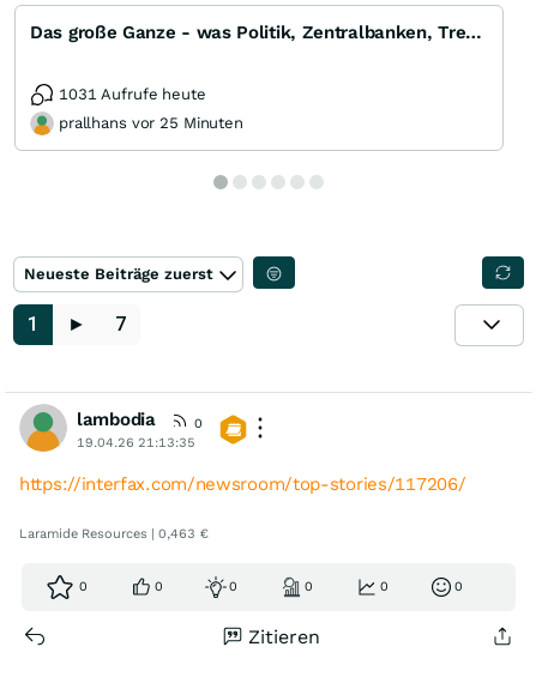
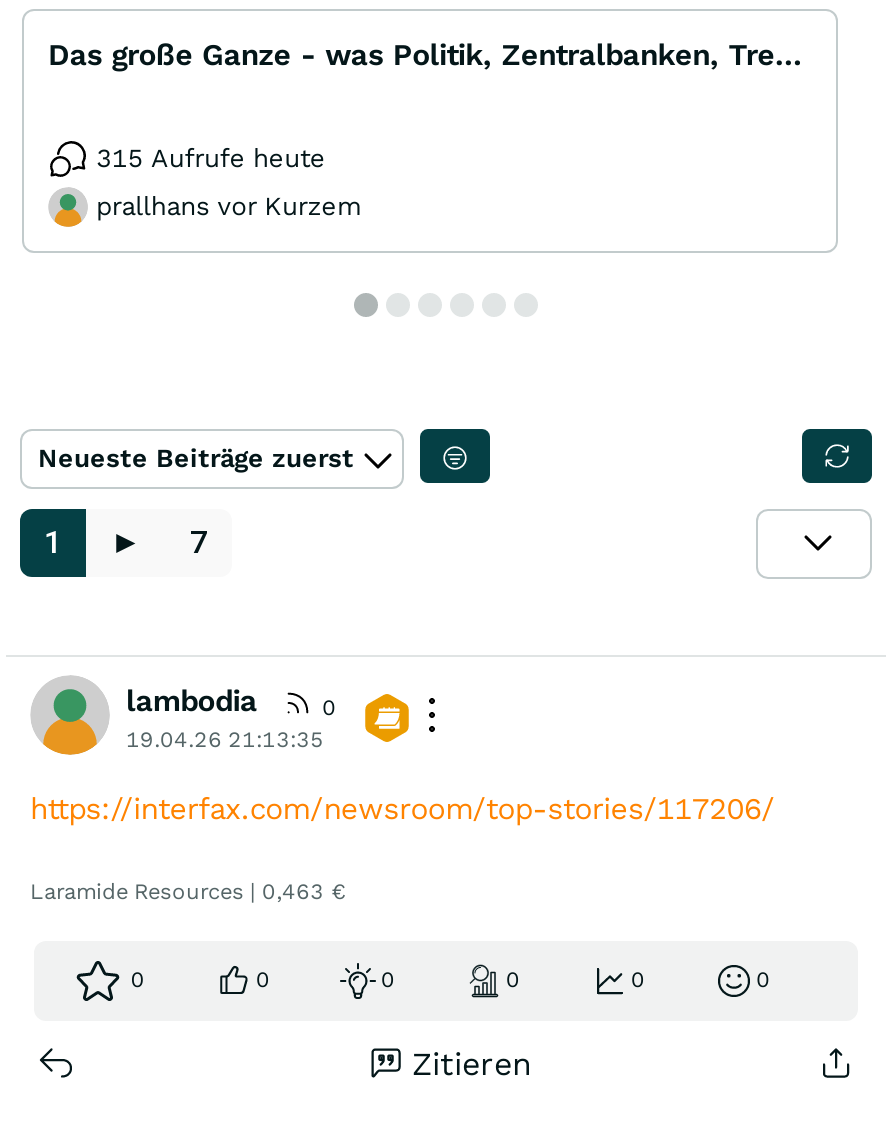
[59,85,206,103] 1031 Aufrufe heute -> [96,143,326,173] 315 Aufrufe heute
[59,114,243,132] prallhans vor 25 Minuten -> [96,191,361,221] prallhans vor Kurzem

